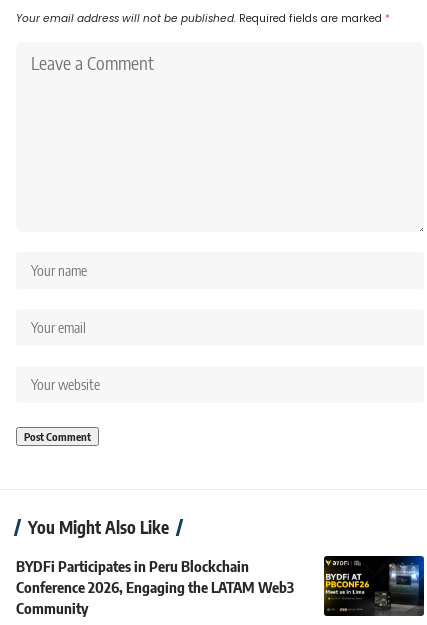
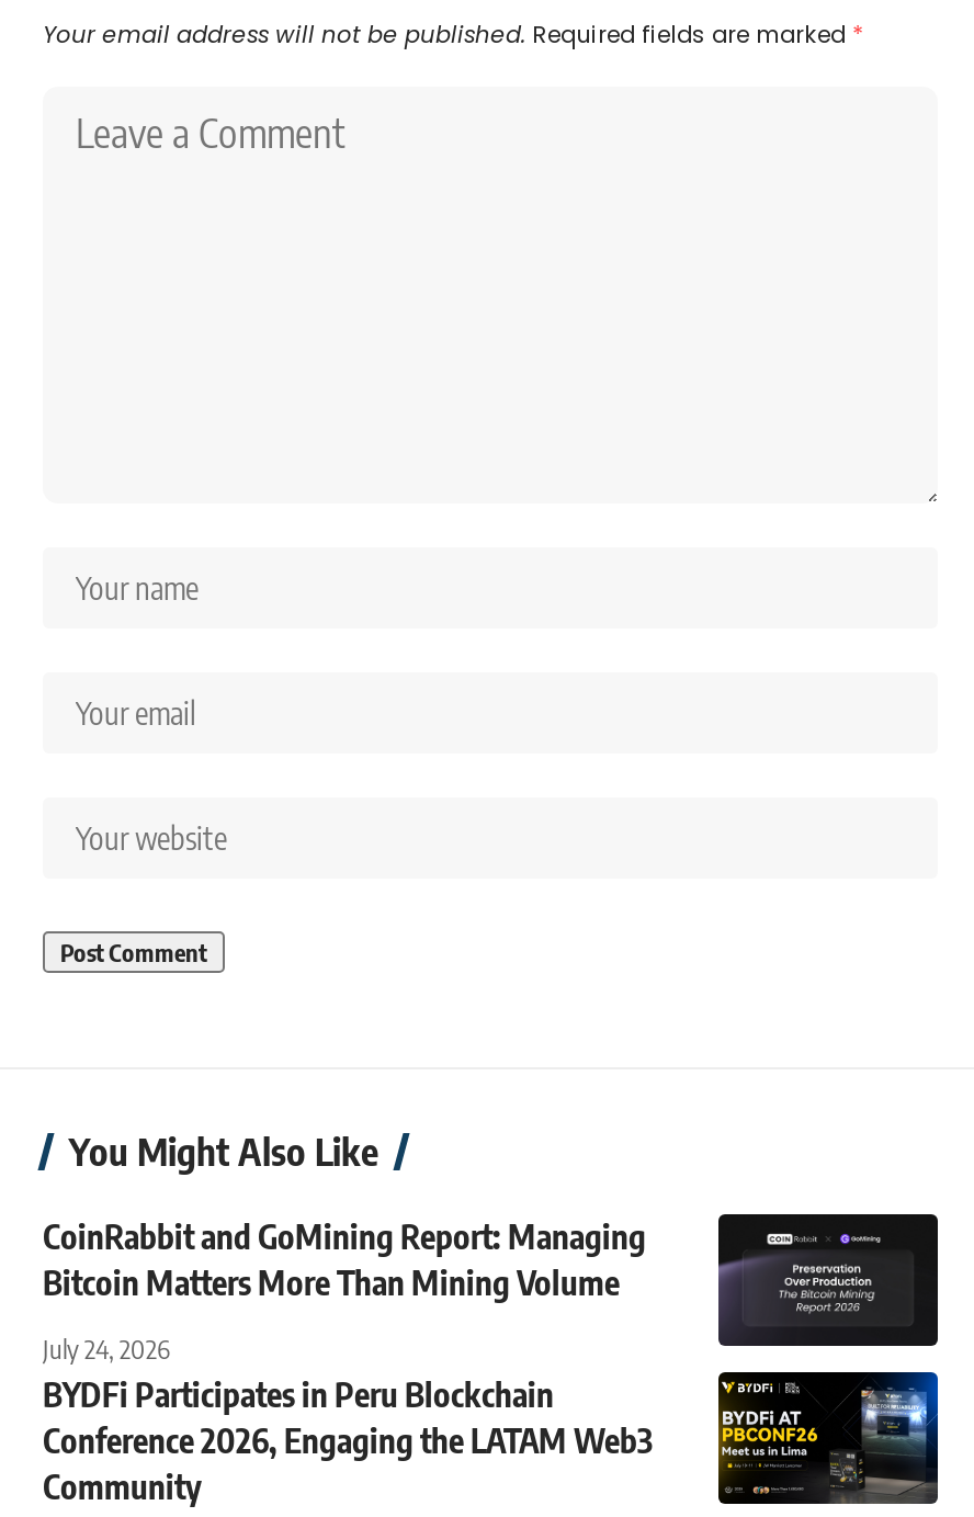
none -> [43,1212,940,1365] [image] | CoinRabbit and GoMining Report: Managing | Bitcoin Matters More Than Mining Volume | July 24, 2026

